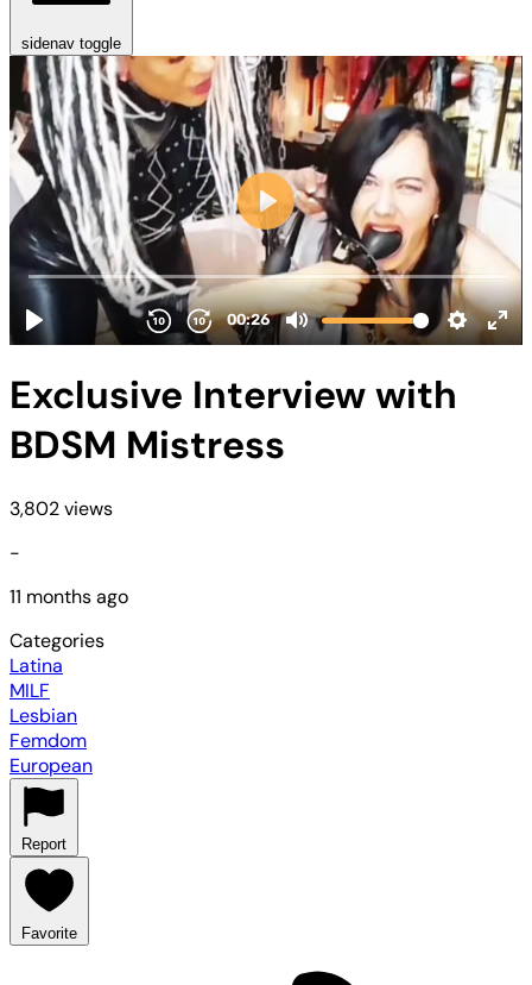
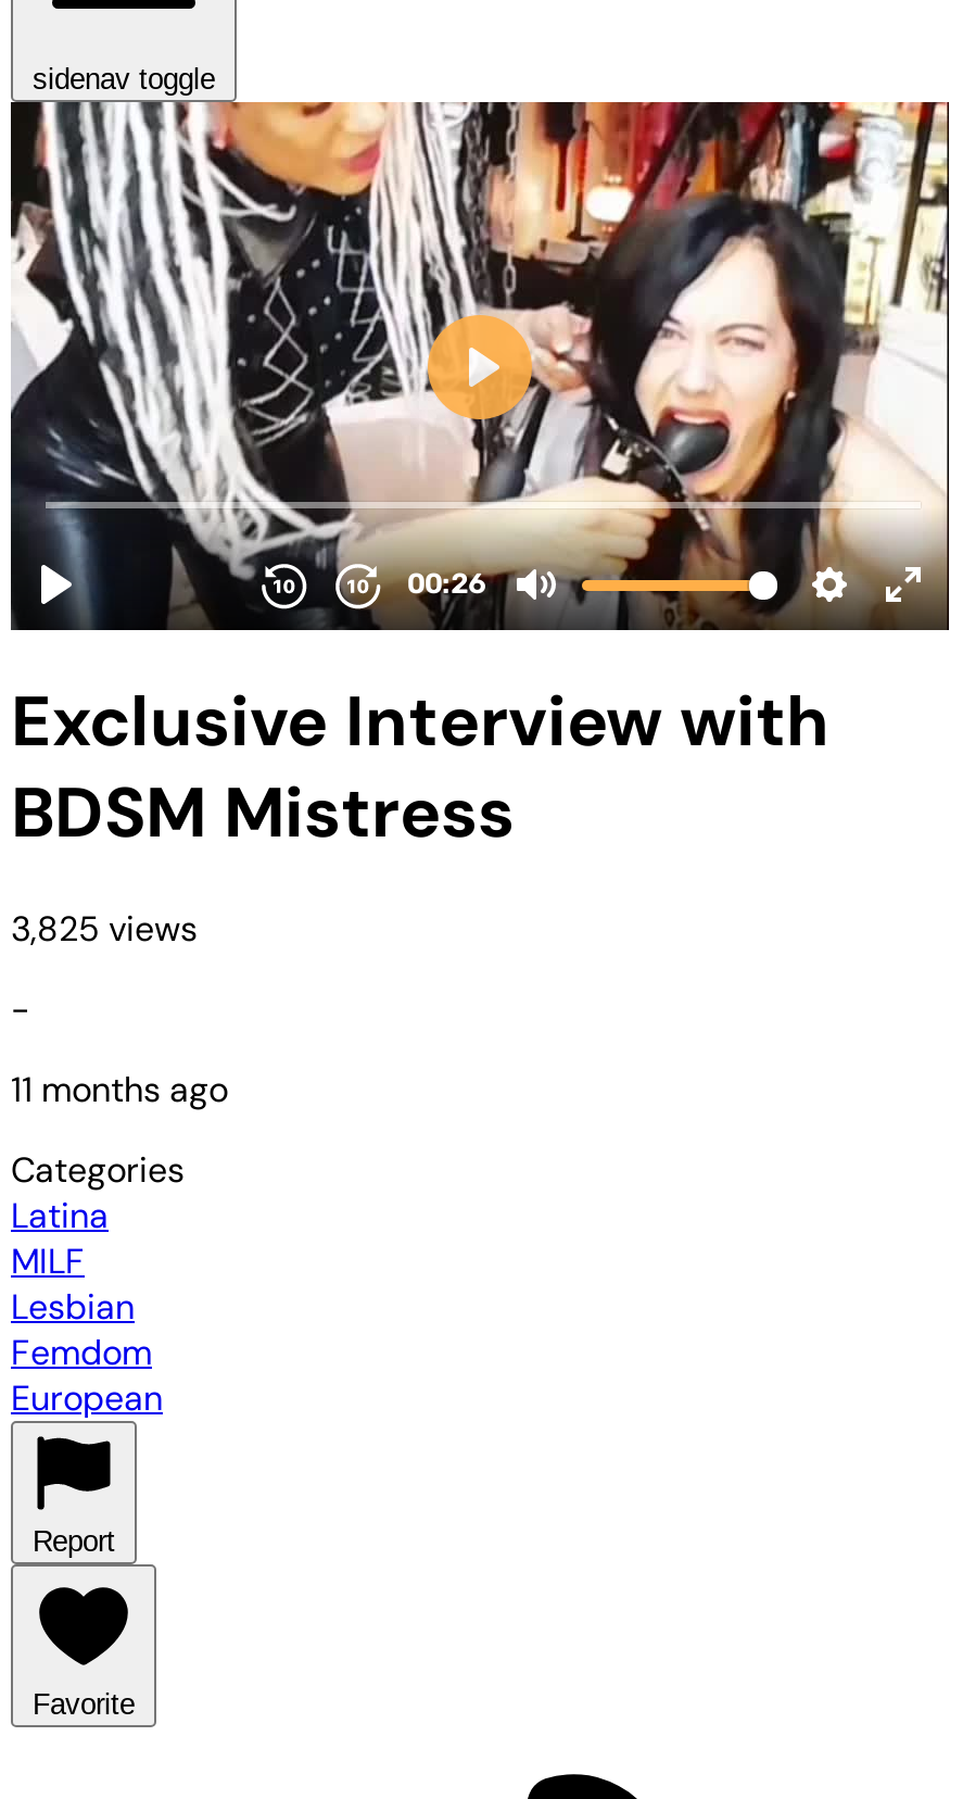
[9,496,113,521] 3,802 views -> [11,905,198,951] 3,825 views

